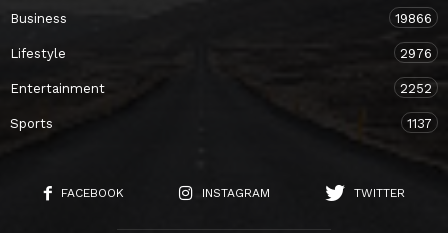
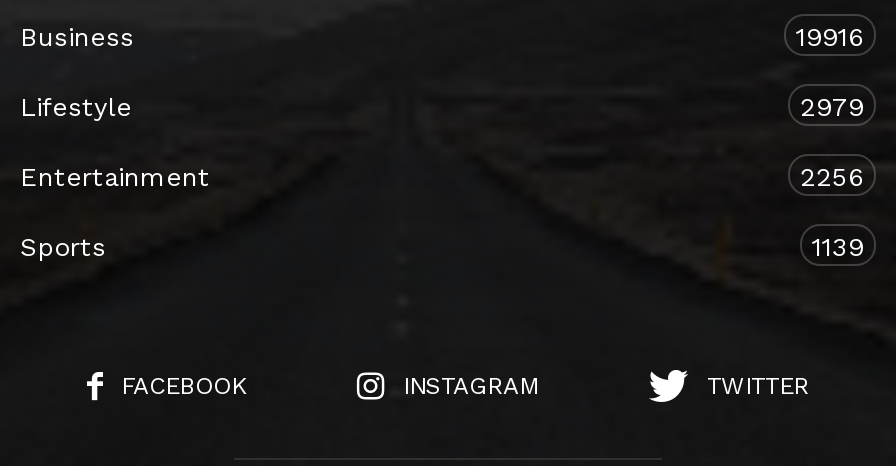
[395,11,432,26] 19866 -> [796,22,864,52] 19916
[400,46,432,61] 2976 -> [800,92,864,122] 2979
[400,81,432,96] 2252 -> [800,162,864,192] 2256
[407,116,432,131] 1137 -> [812,232,864,262] 1139

